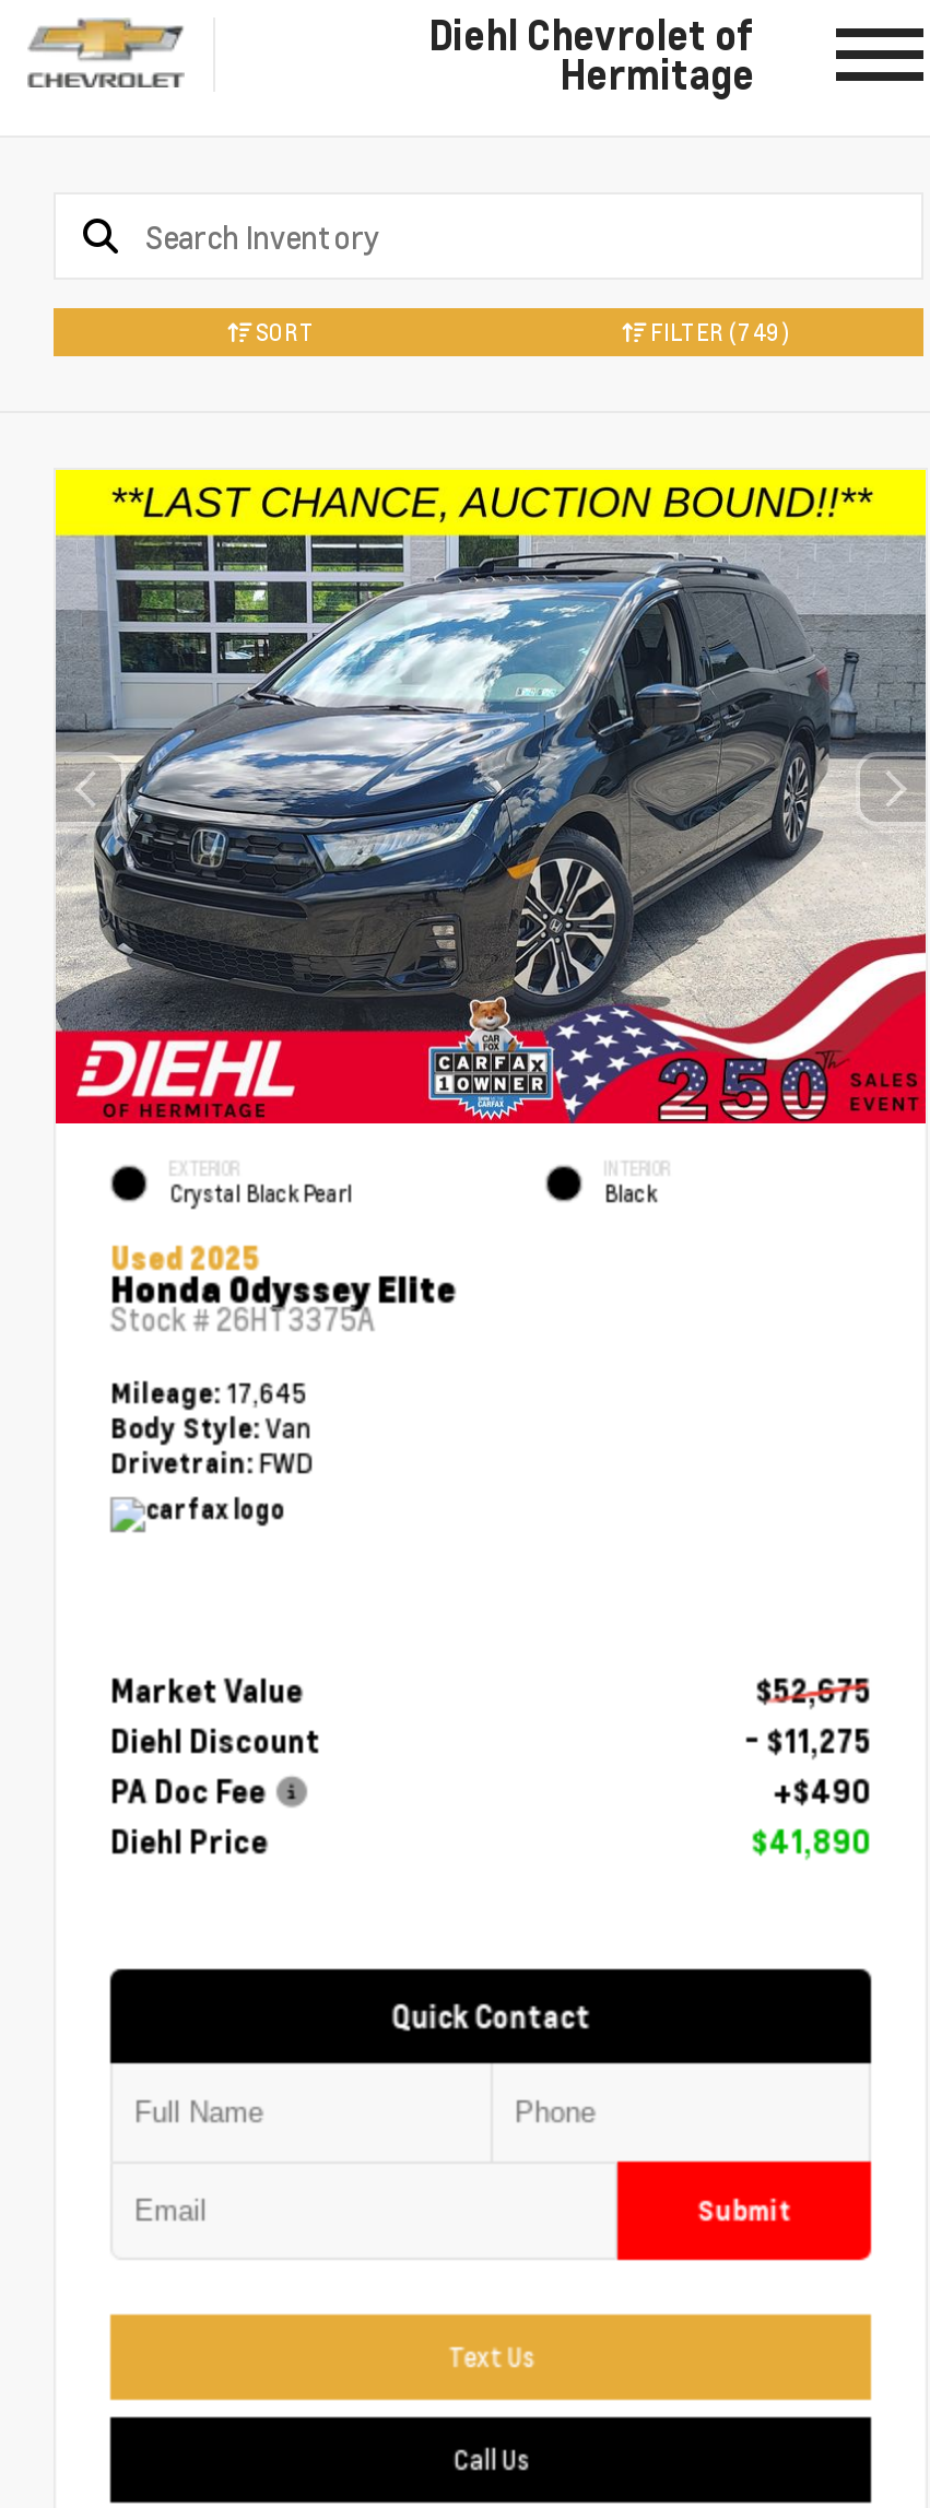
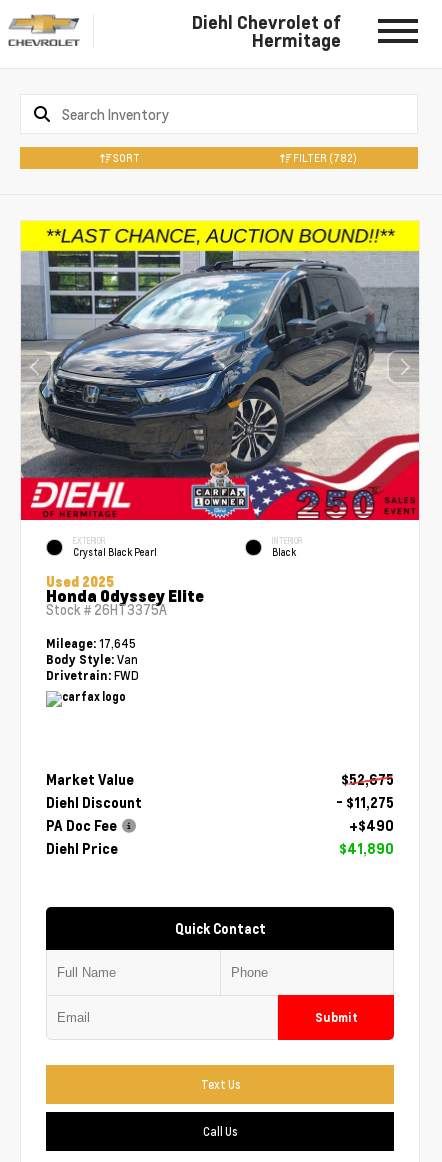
[646,316,790,347] FILTER (749) -> [291,151,357,165] FILTER (782)

